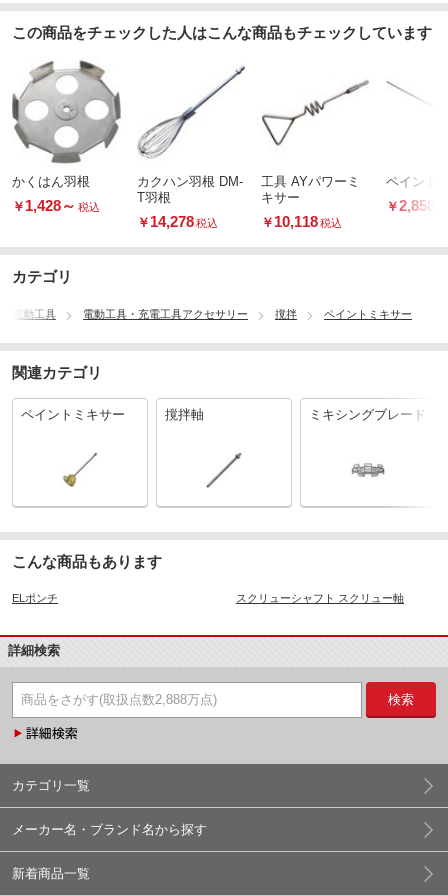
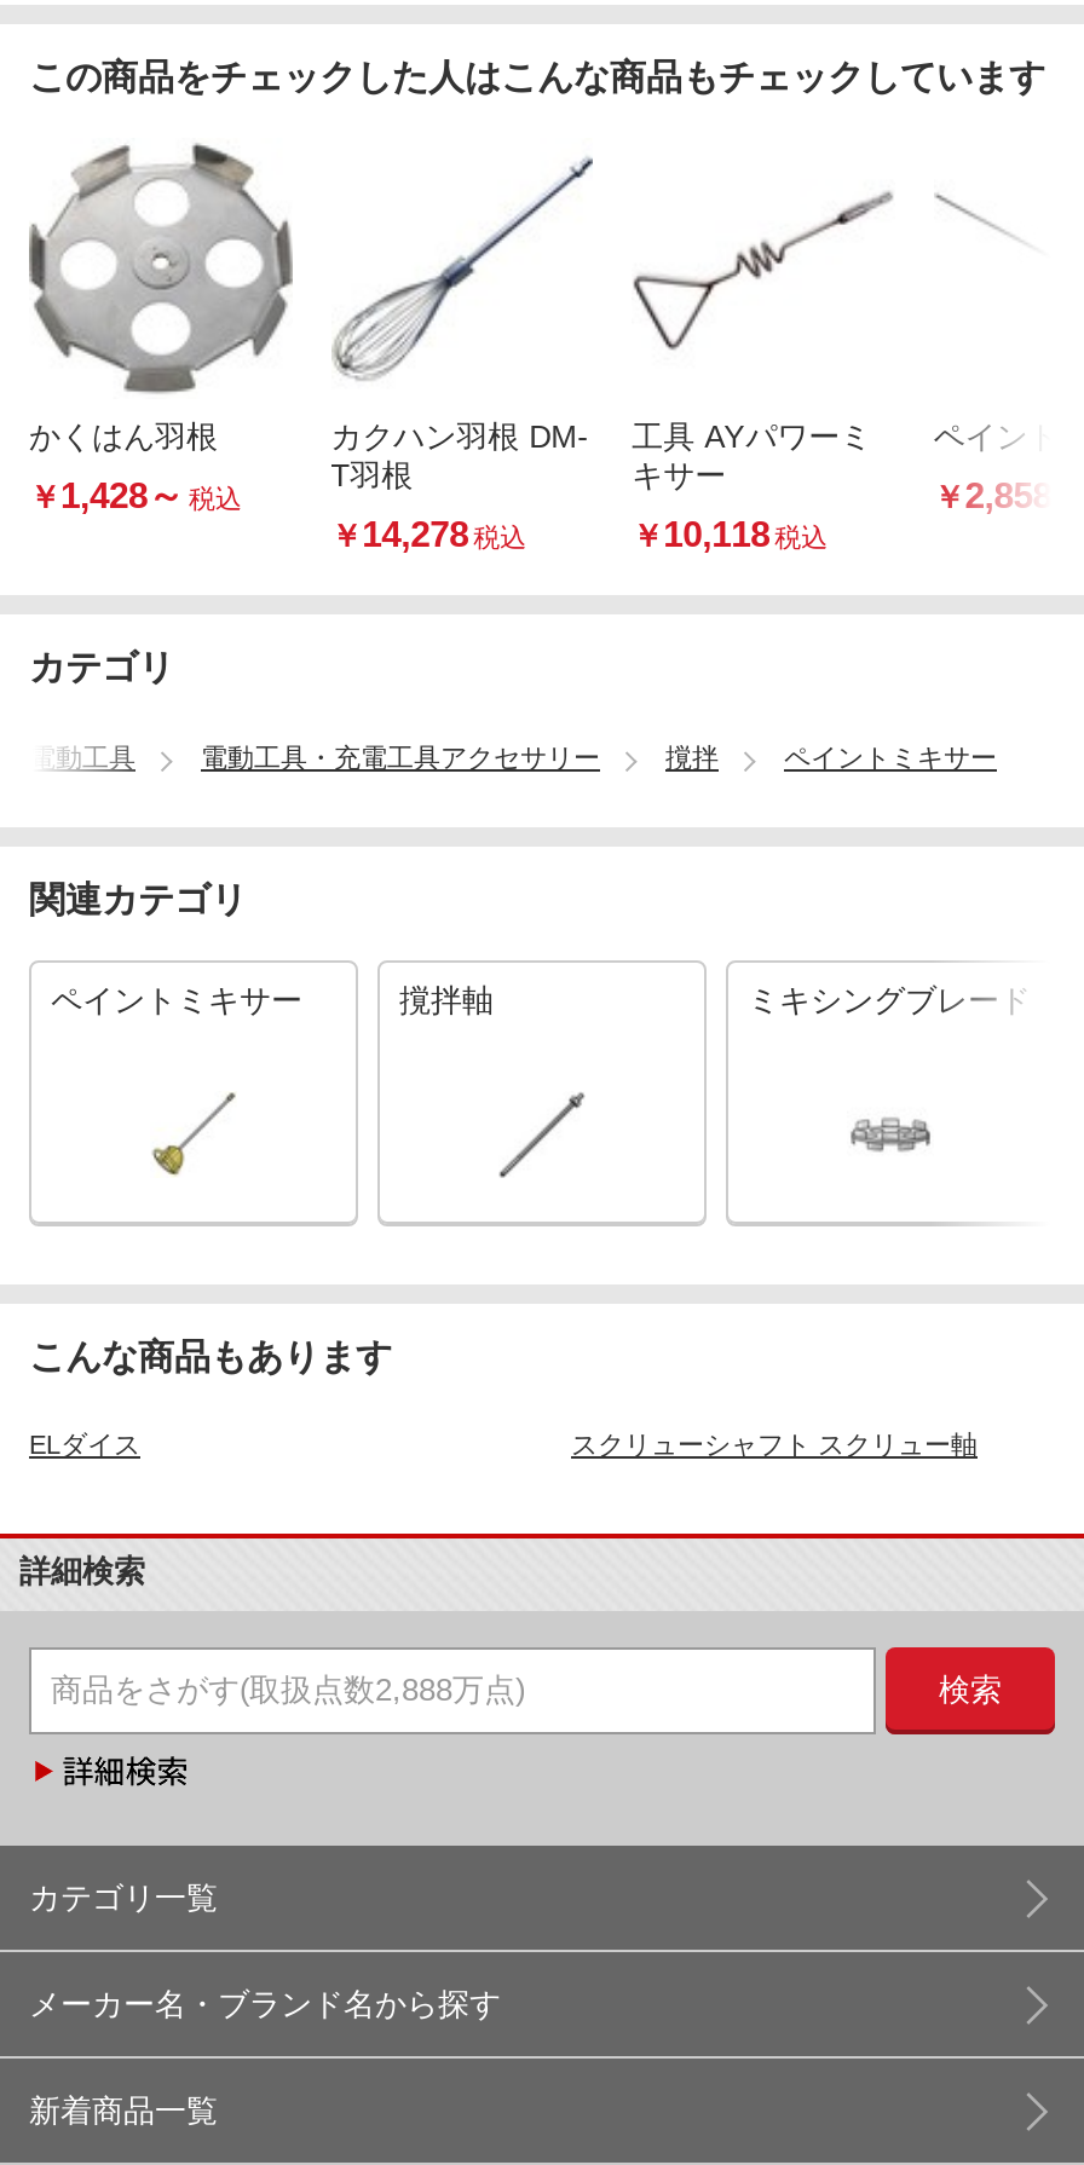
[12,592,58,604] ELポンチ -> [29,1430,140,1459] ELダイス

